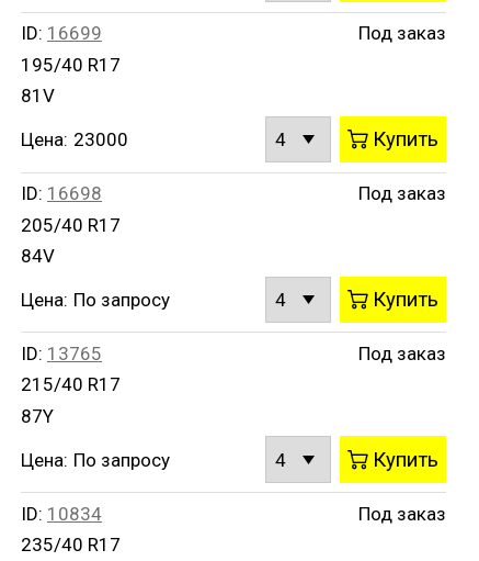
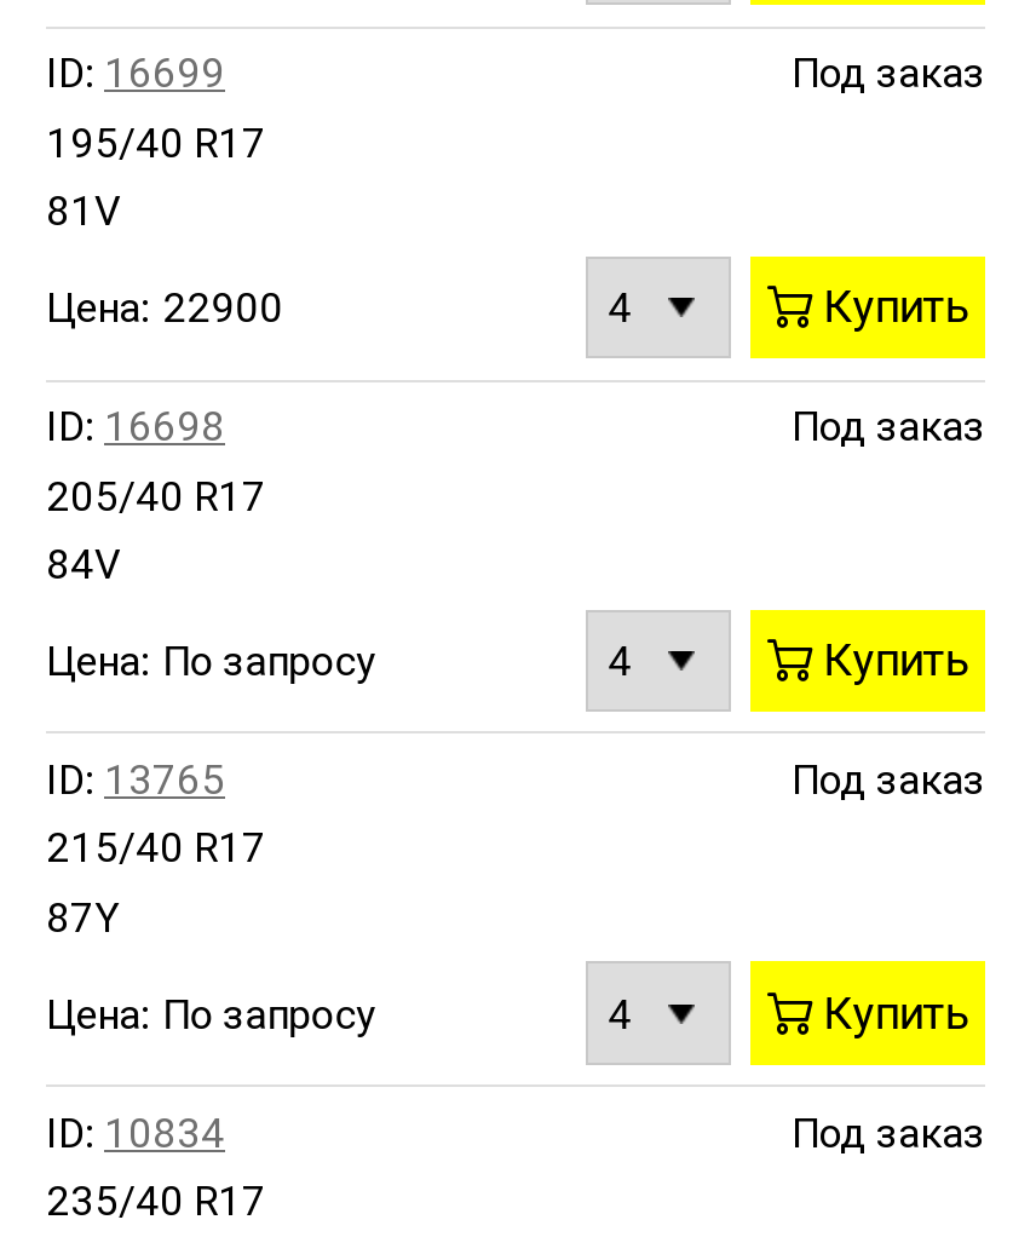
[21,128,128,150] Цена: 23000 -> [46,283,283,331] Цена: 22900

